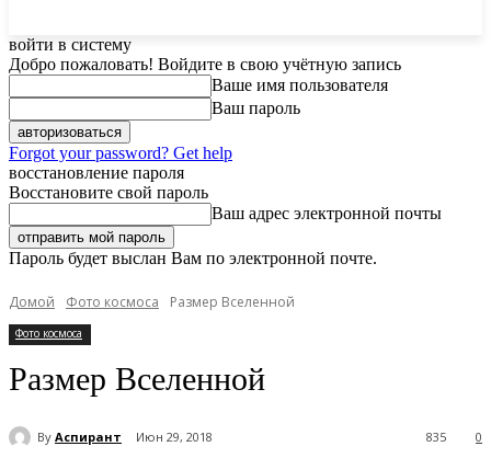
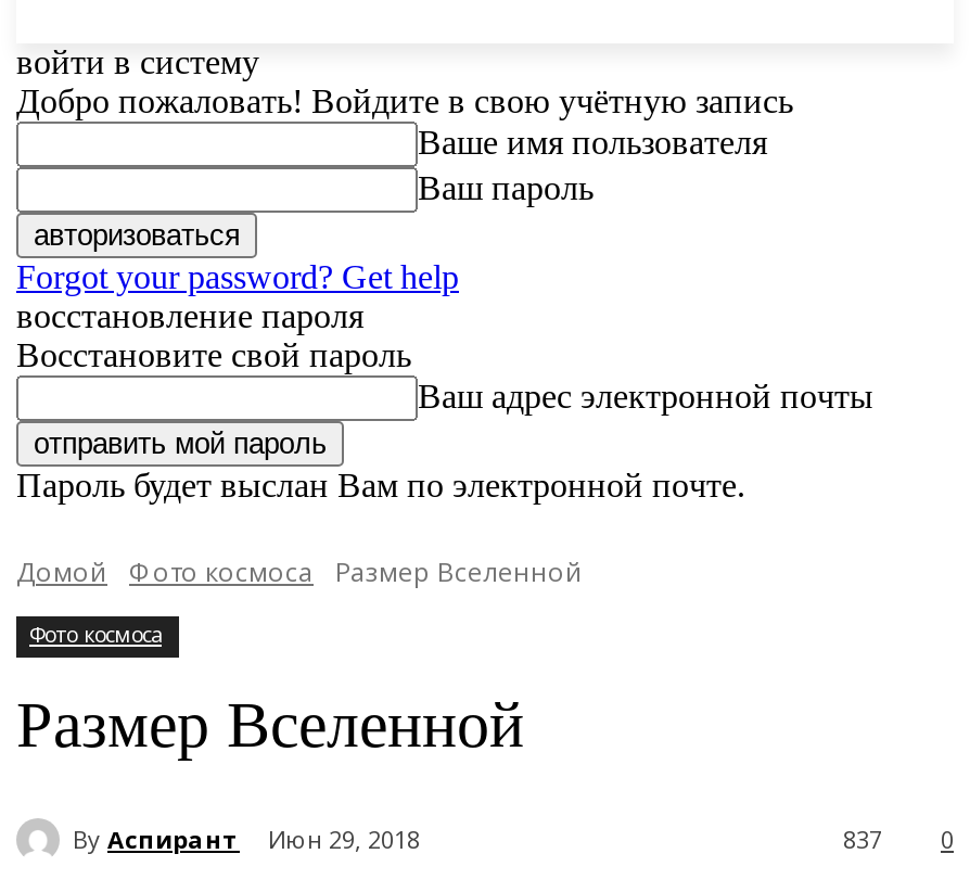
[426,429,482,445] 835 0 -> [843,823,954,855] 837 0

